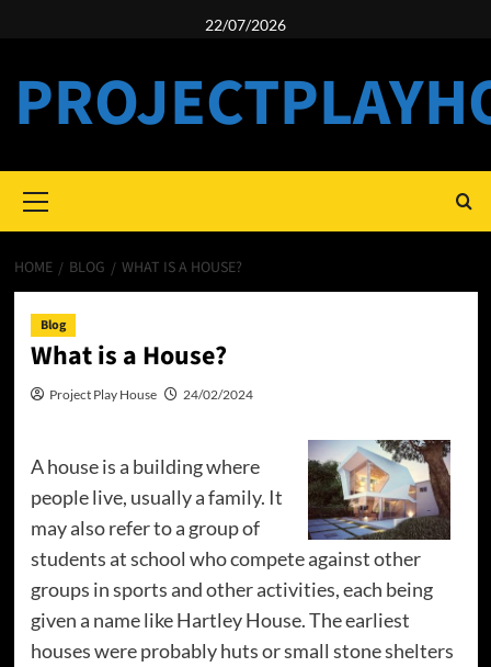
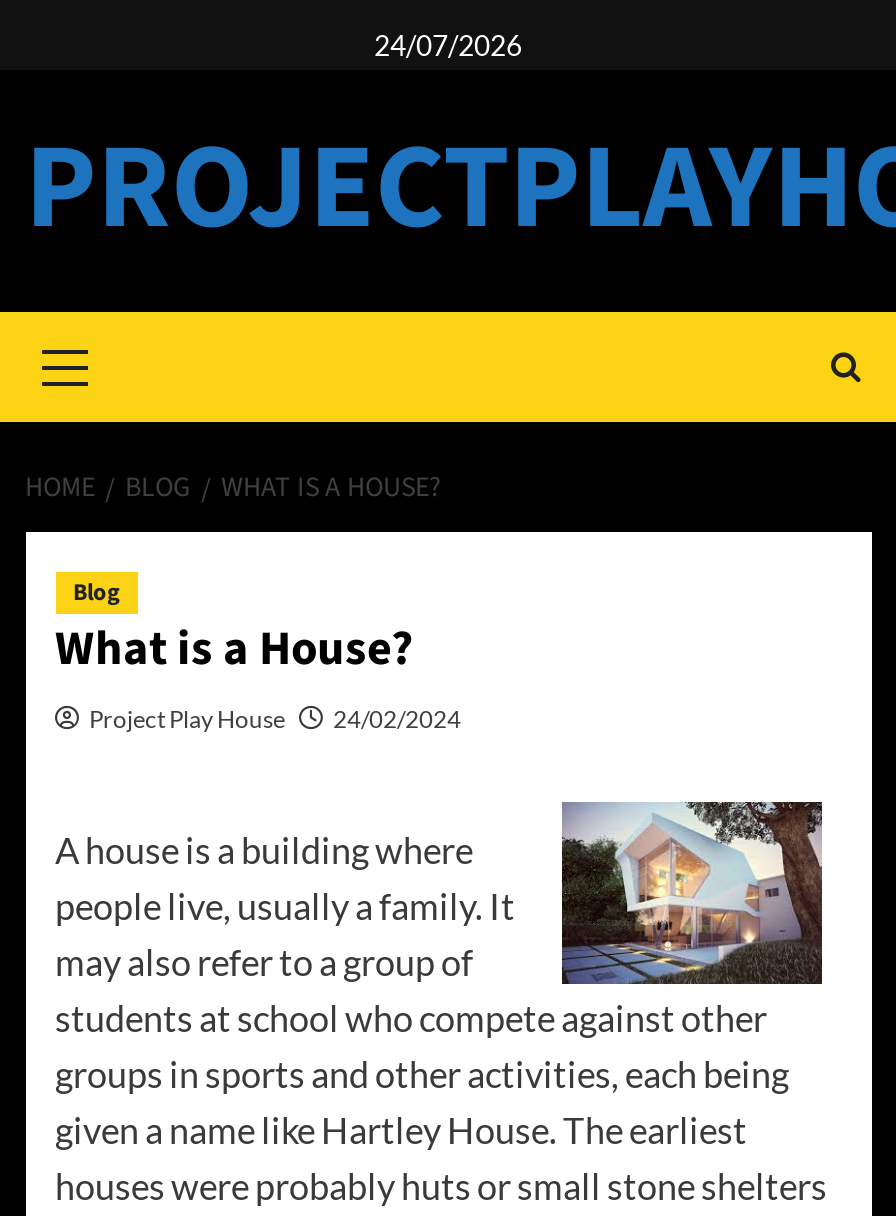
[205,15,286,34] 22/07/2026 -> [374,28,522,62] 24/07/2026

